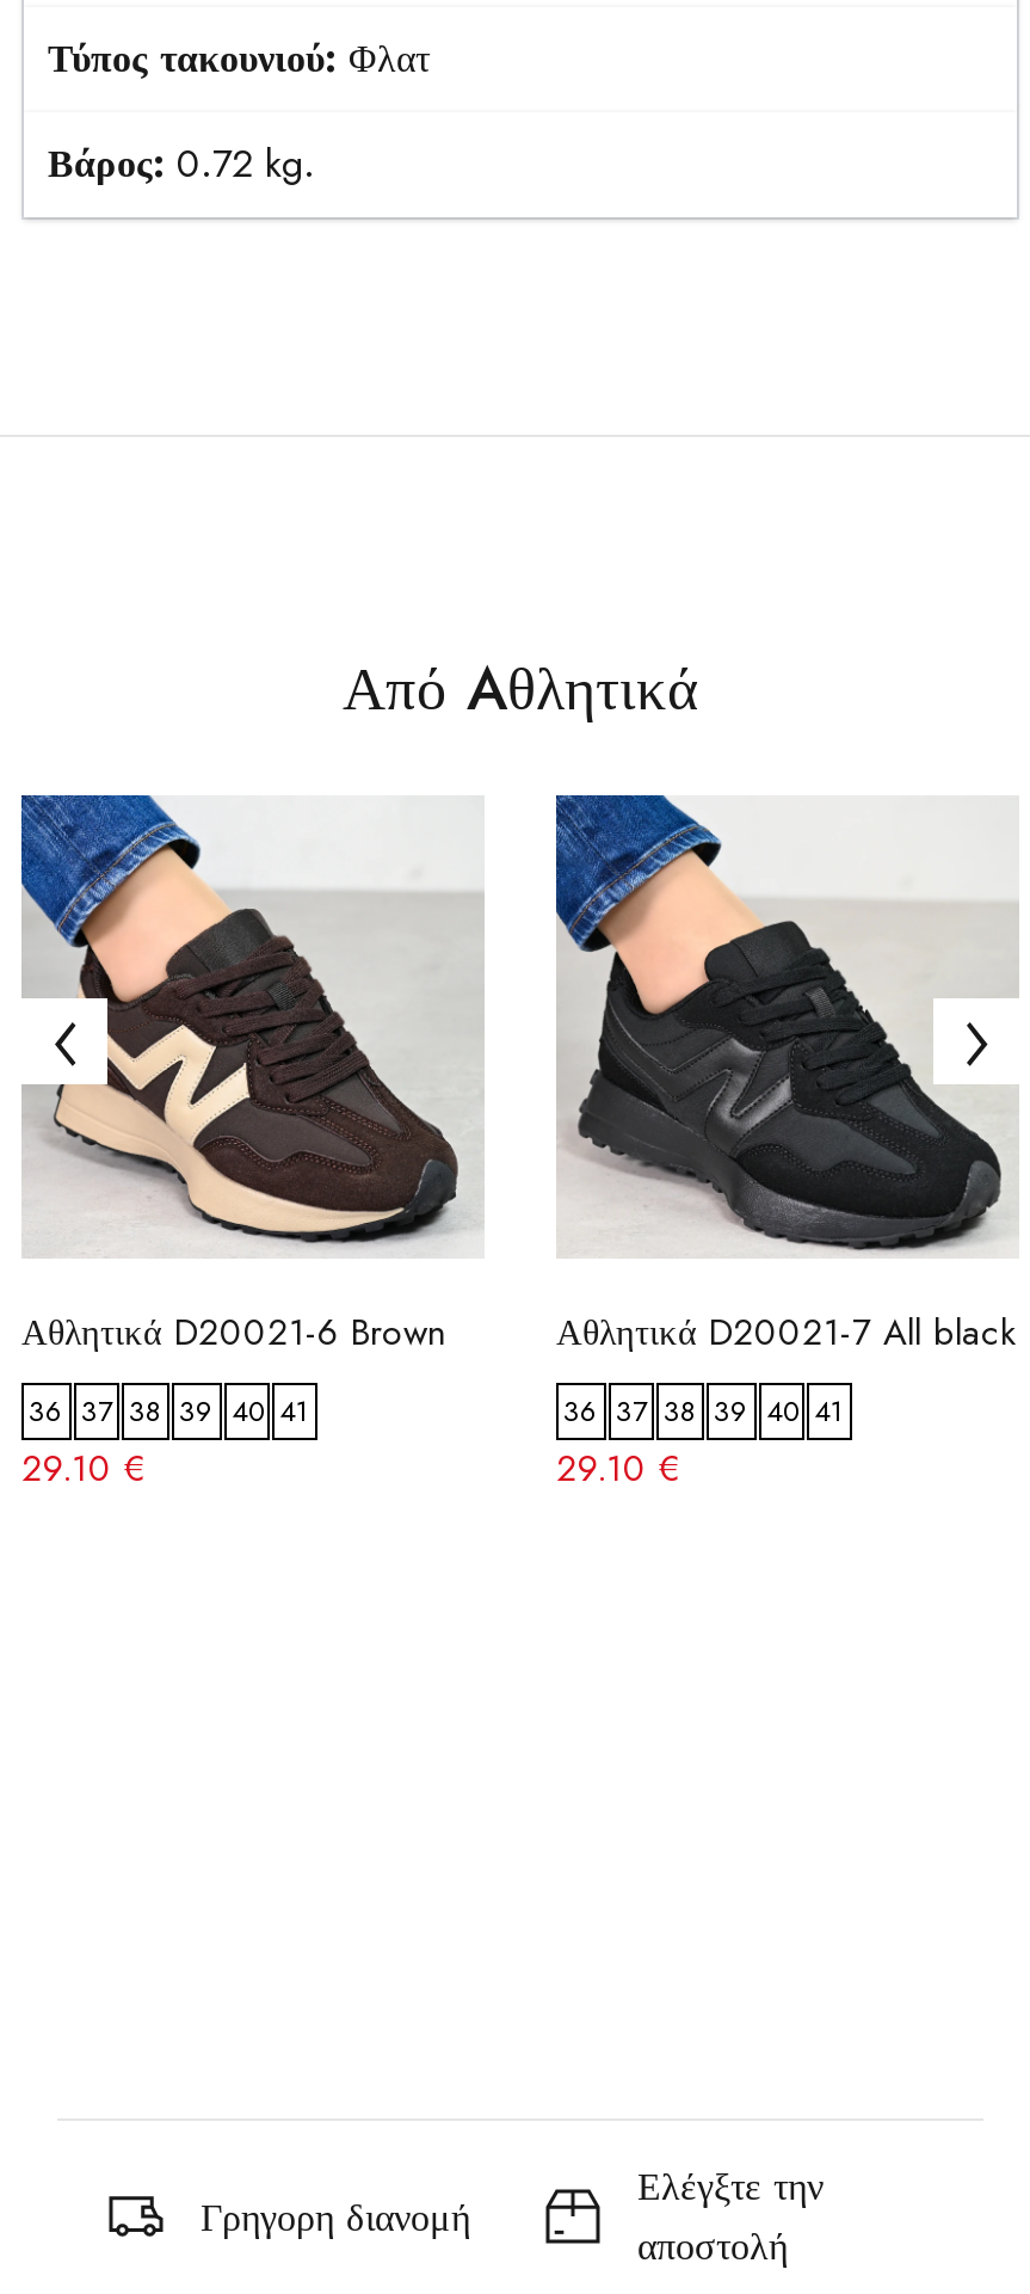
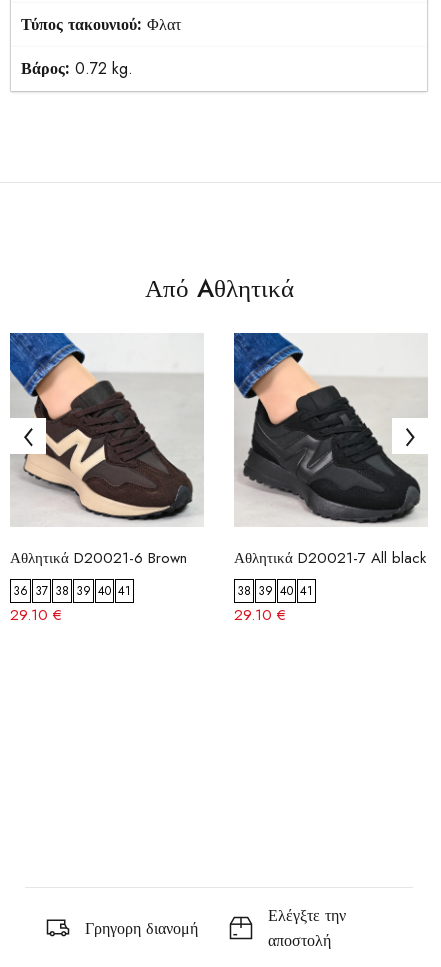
[563,1390,845,1433] 36 37 38 39 40 41 -> [237,582,313,600] 38 39 40 41

